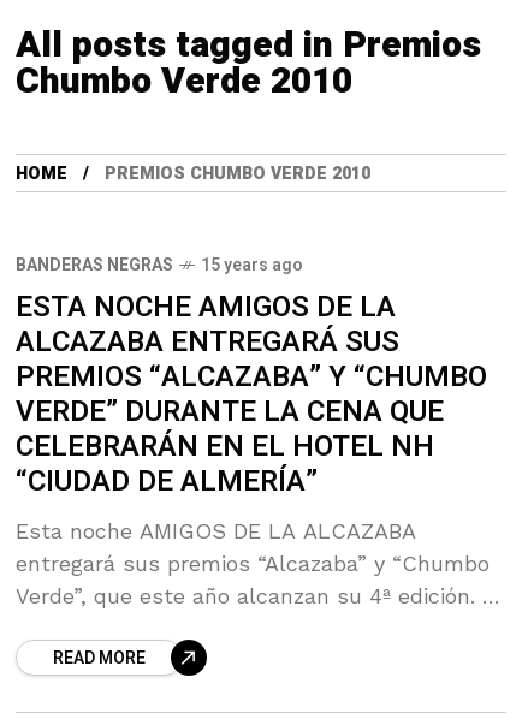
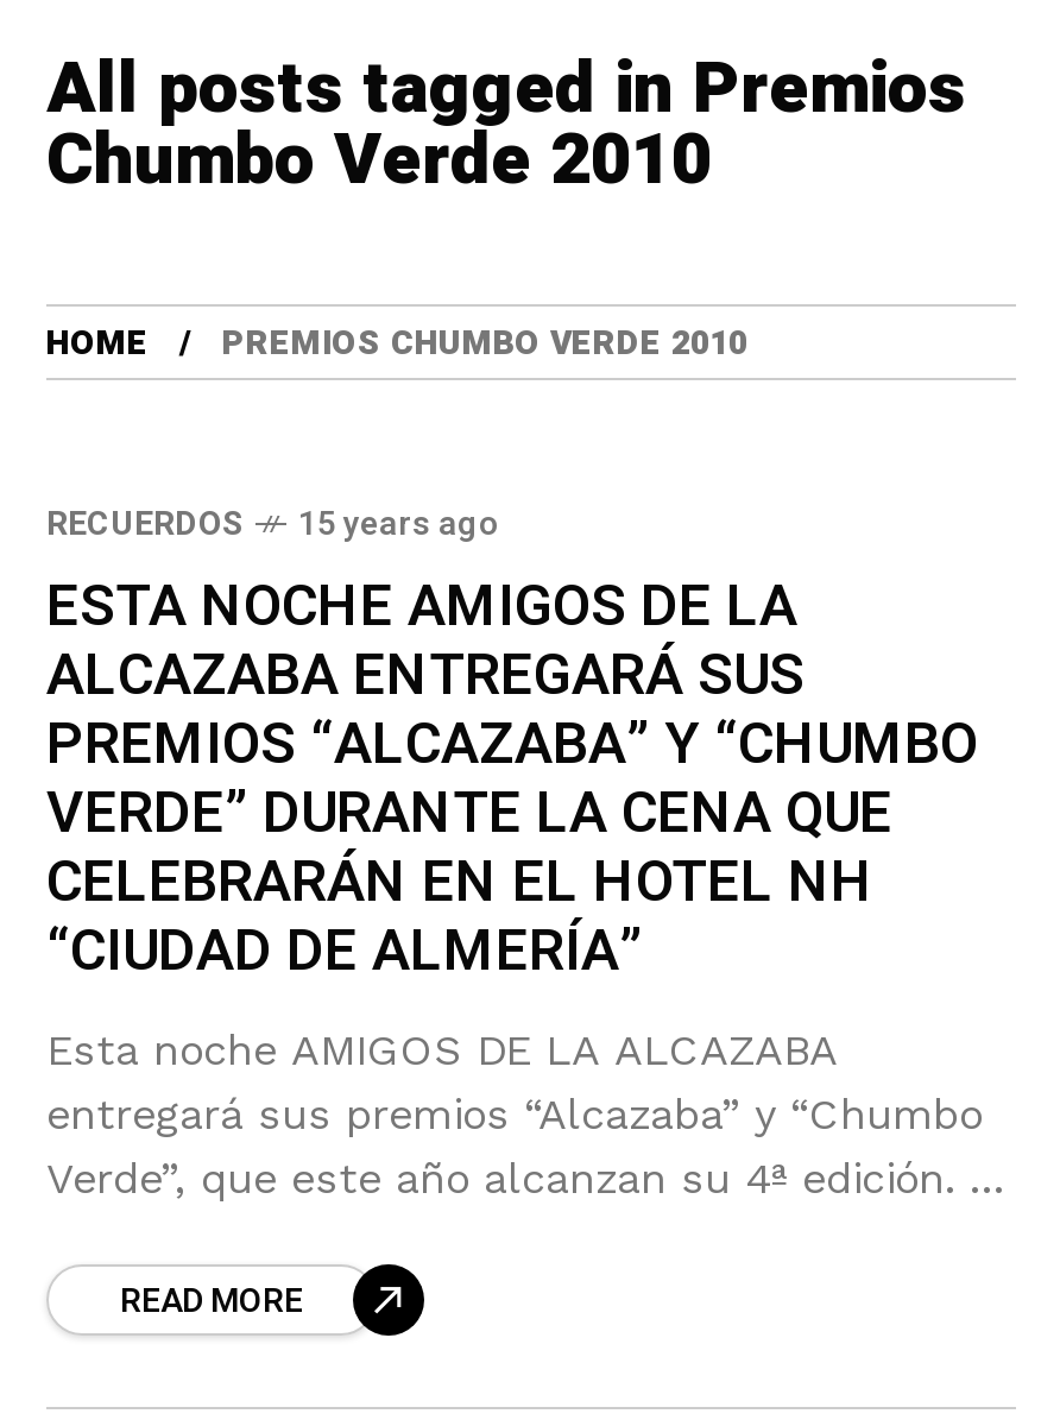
[16,252,173,278] BANDERAS NEGRAS -> [46,499,244,549] RECUERDOS

